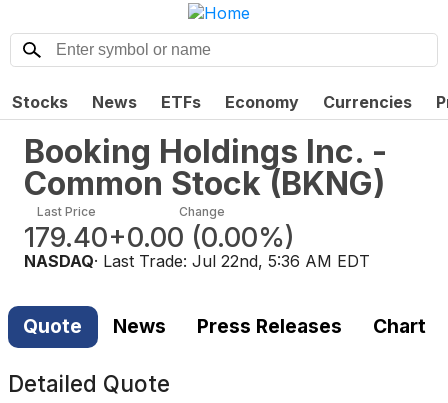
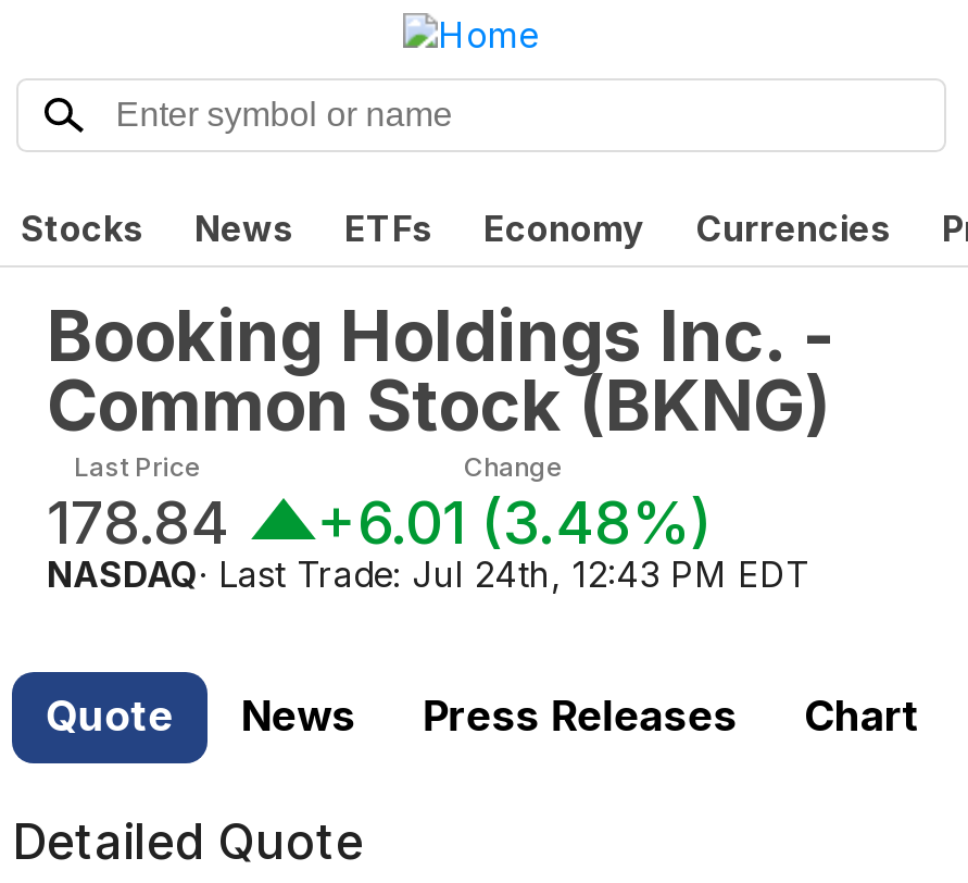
[24,221,108,254] 179.40 -> [47,486,229,558] 178.84
[108,221,295,254] +0.00 (0.00%) -> [316,486,712,558] +6.01 (3.48%)
[24,251,370,271] NASDAQ · Last Trade: Jul 22nd, 5:36 AM EDT -> [47,552,809,595] NASDAQ · Last Trade: Jul 24th, 12:43 PM EDT

